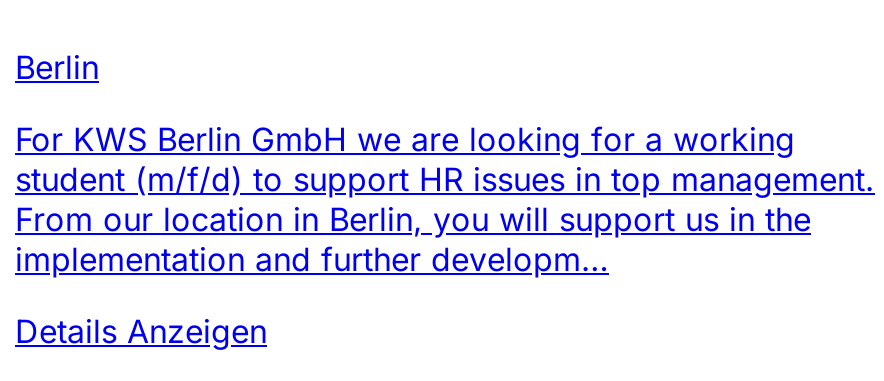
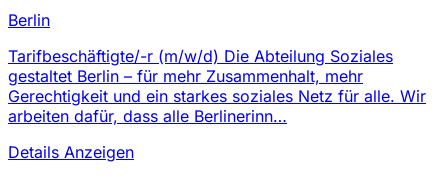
[15,118,875,278] For KWS Berlin GmbH we are looking for a working | student (m/f/d) to support HR issues in top management. | From our location in Berlin, you will support us in the | implementation and further developm… -> [8,45,426,125] Tarifbeschäftigte/-r (m/w/d) Die Abteilung Soziales | gestaltet Berlin – für mehr Zusammenhalt, mehr | Gerechtigkeit und ein starkes soziales Netz für alle. Wir | arbeiten dafür, dass alle Berlinerinn…

